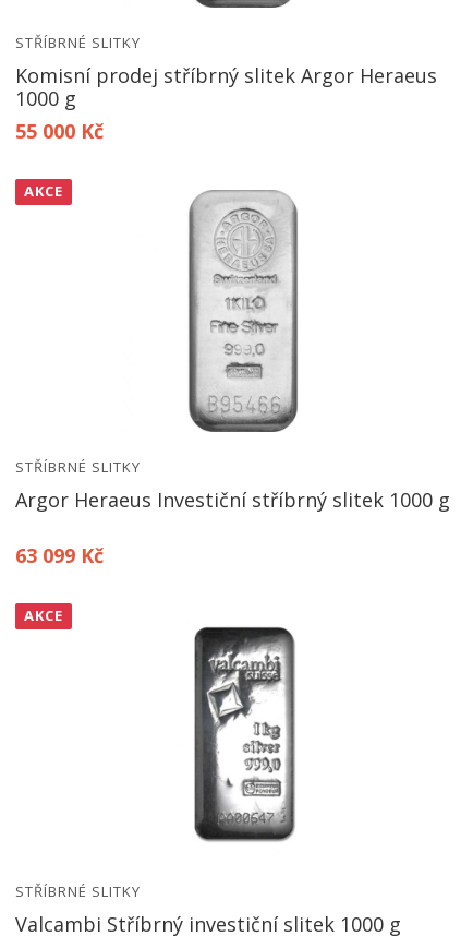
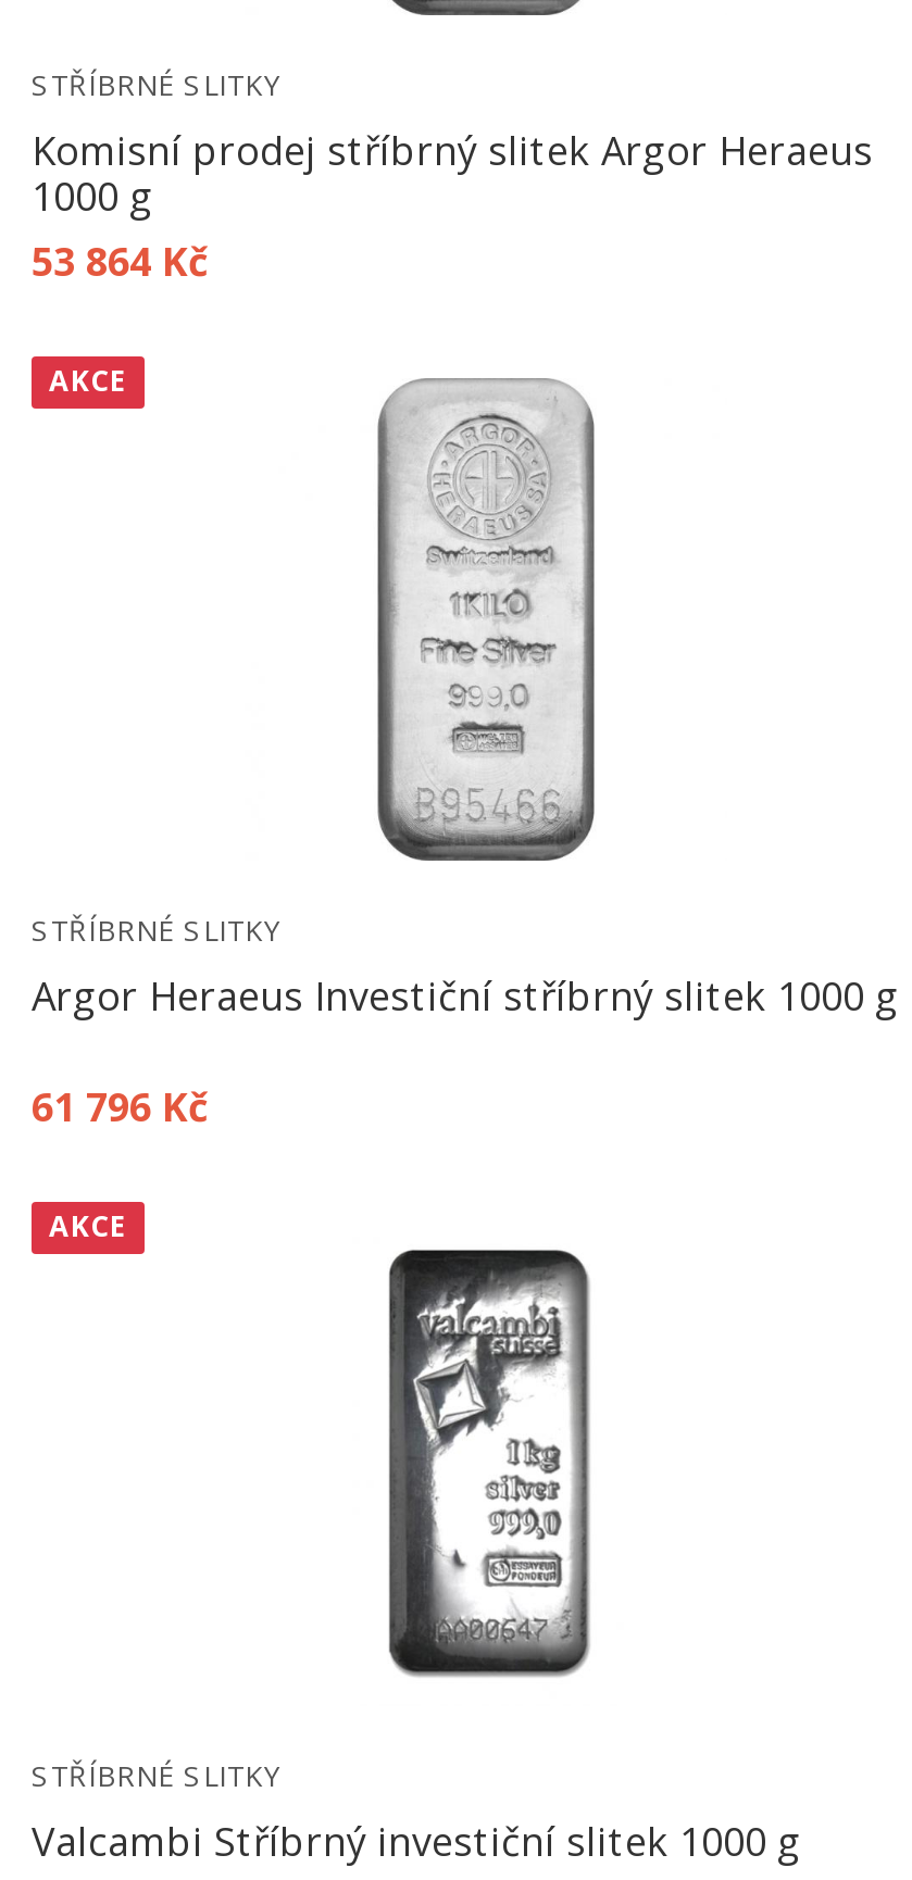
[15,118,104,144] 55 000 Kč -> [32,235,208,287] 53 864 Kč
[15,542,104,568] 63 099 Kč -> [32,1080,208,1132] 61 796 Kč

